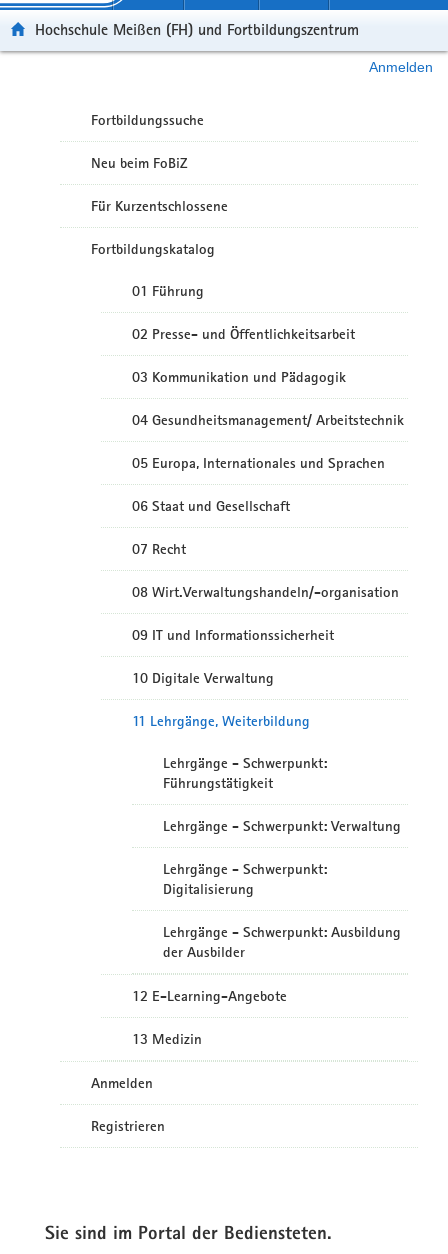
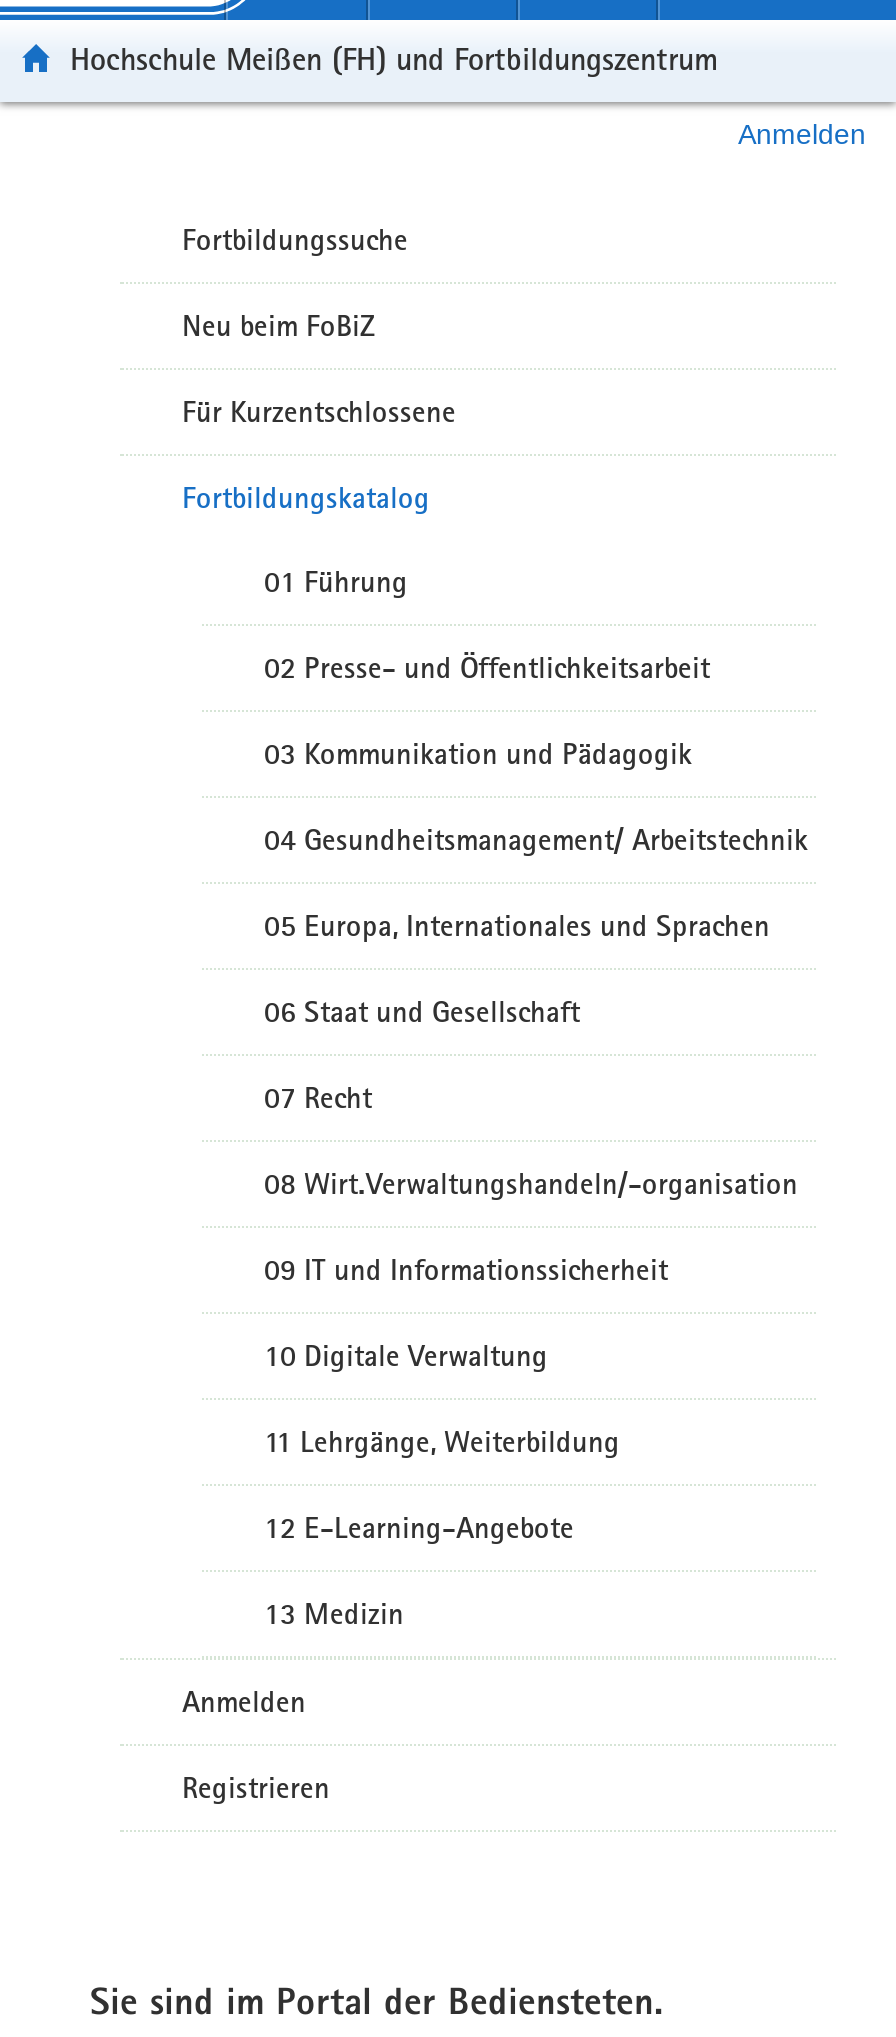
[163,754,401,961] Lehrgänge - Schwerpunkt: | Führungstätigkeit | Lehrgänge - Schwerpunkt: Verwaltung | Lehrgänge - Schwerpunkt: | Digitalisierung | Lehrgänge - Schwerpunkt: Ausbildung | der Ausbilder -> none

